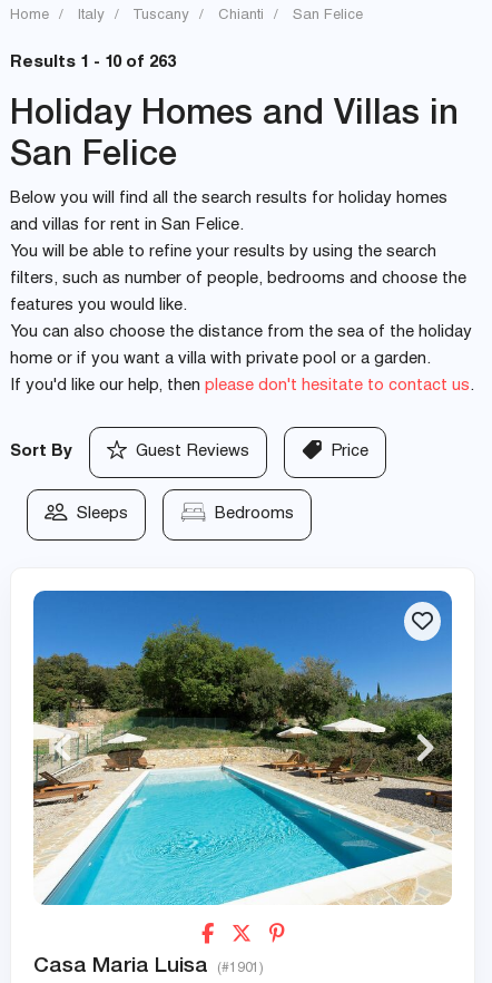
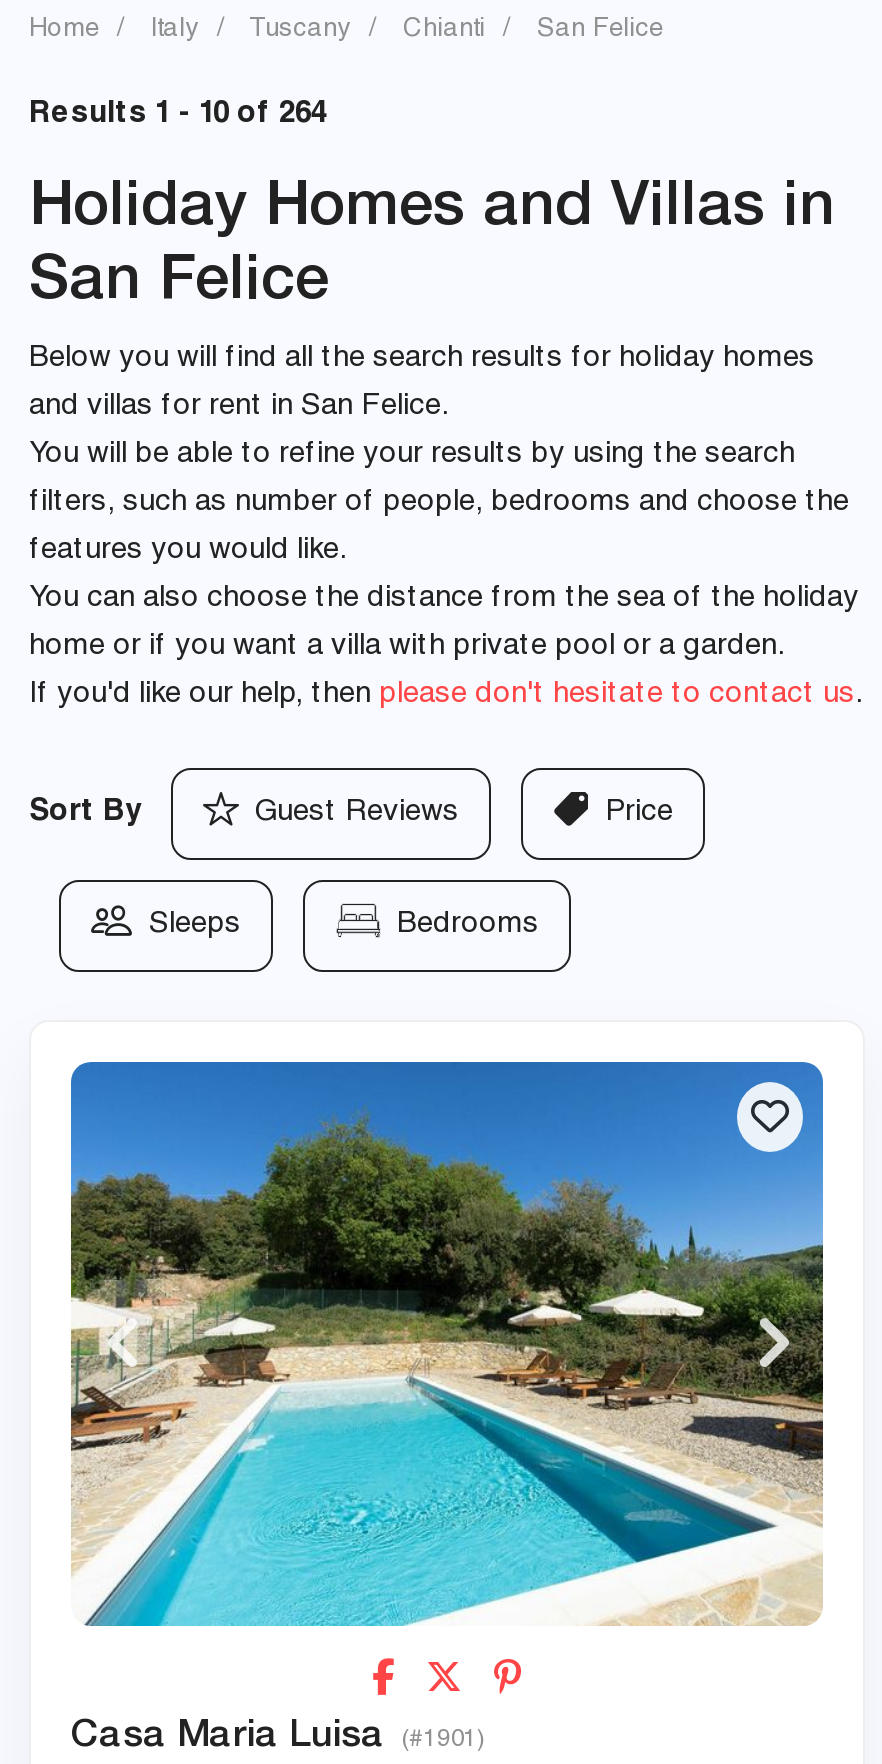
[10,55,176,71] Results 1 - 10 of 263 -> [29,100,327,130] Results 1 - 10 of 264

